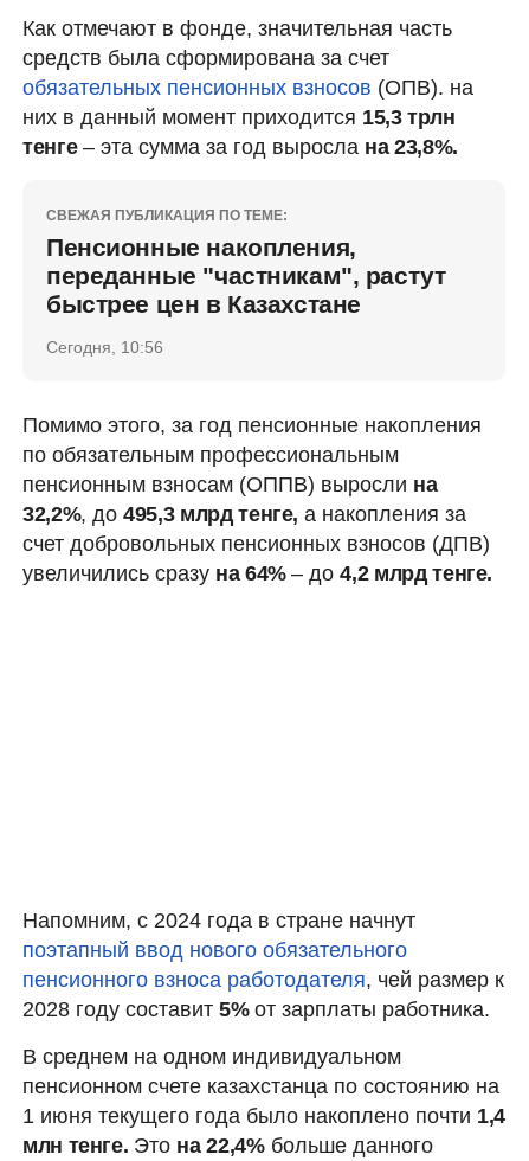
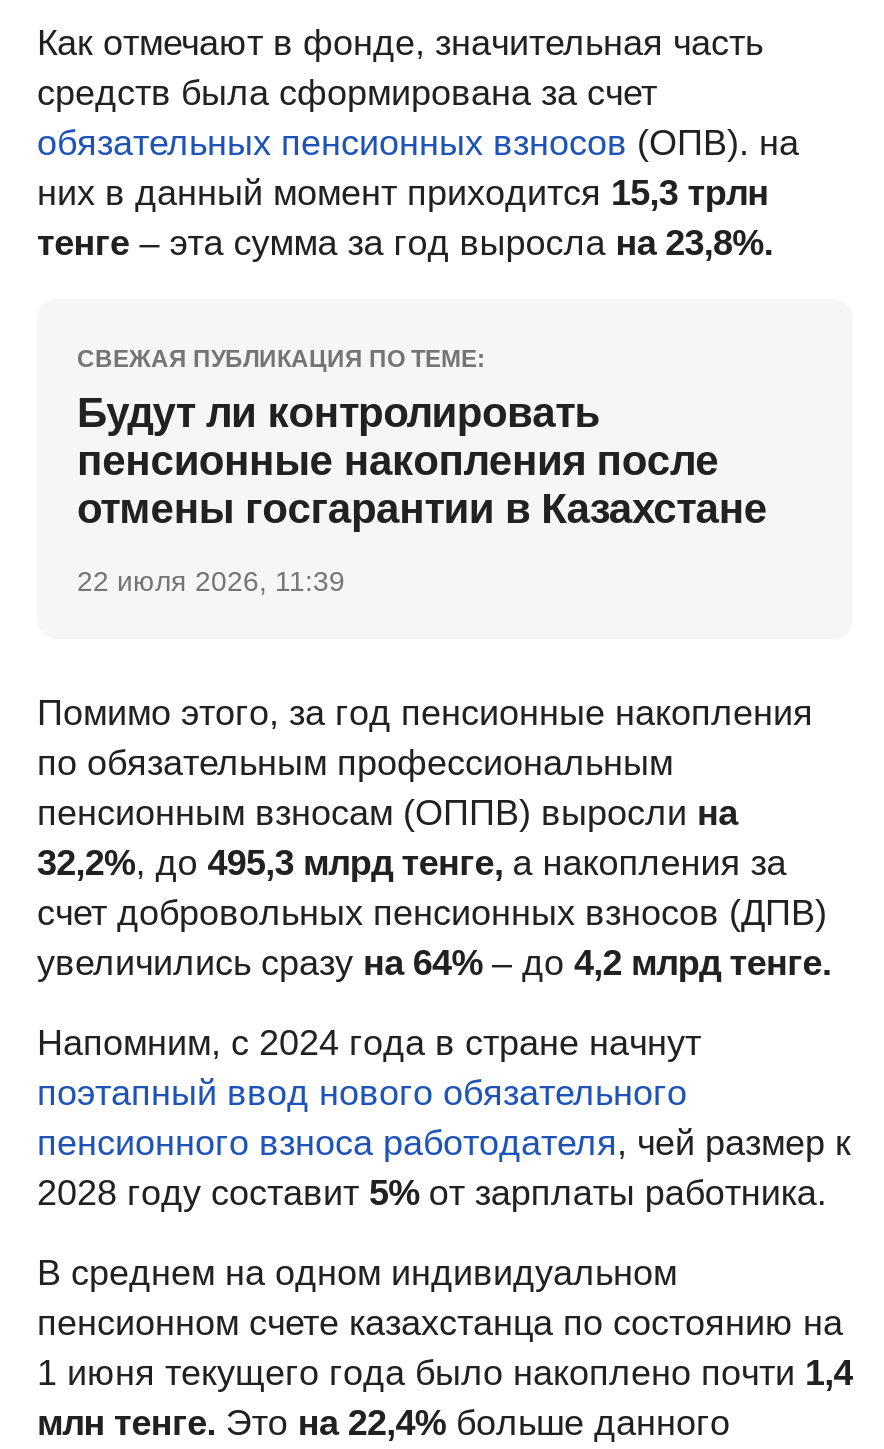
[46,233,445,317] Пенсионные накопления, | переданные "частникам", растут | быстрее цен в Казахстане -> [77,388,767,530] Будут ли контролировать | пенсионные накопления после | отмены госгарантии в Казахстане
[46,337,163,356] Сегодня, 10:56 -> [77,564,345,596] 22 июля 2026, 11:39

